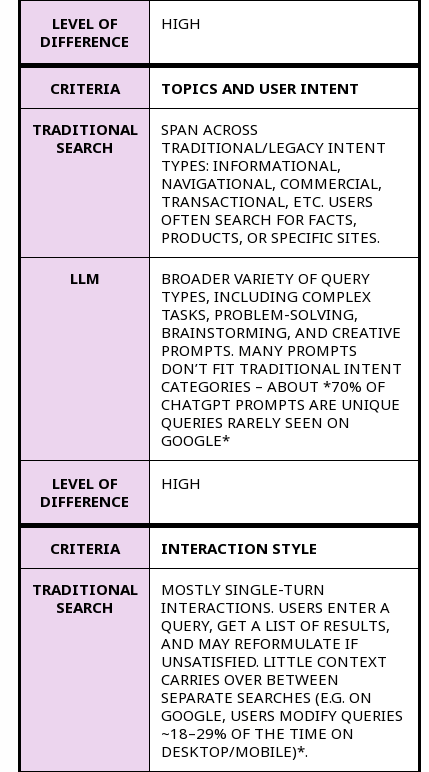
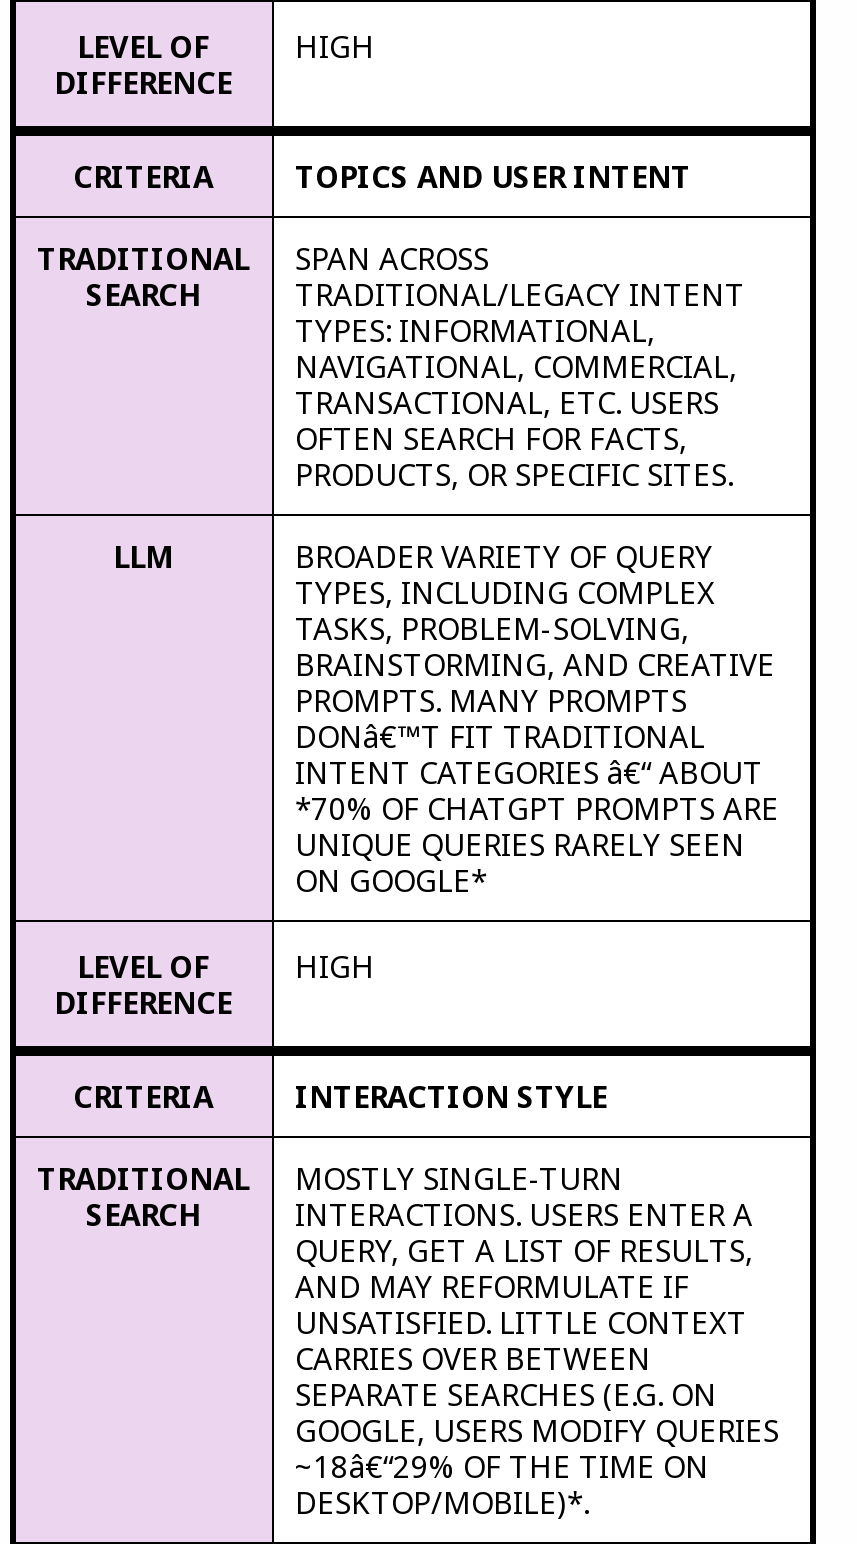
[160,358,401,450] DON’T FIT TRADITIONAL INTENT | CATEGORIES – ABOUT *70% OF | CHATGPT PROMPTS ARE UNIQUE | QUERIES RARELY SEEN ON | GOOGLE* -> [295,716,779,900] DONâ€™T FIT TRADITIONAL | INTENT CATEGORIES â€“ ABOUT | *70% OF CHATGPT PROMPTS ARE | UNIQUE QUERIES RARELY SEEN | ON GOOGLE*
[160,723,353,743] ~18–29% OF THE TIME ON -> [295,1446,709,1486] ~18â€“29% OF THE TIME ON

